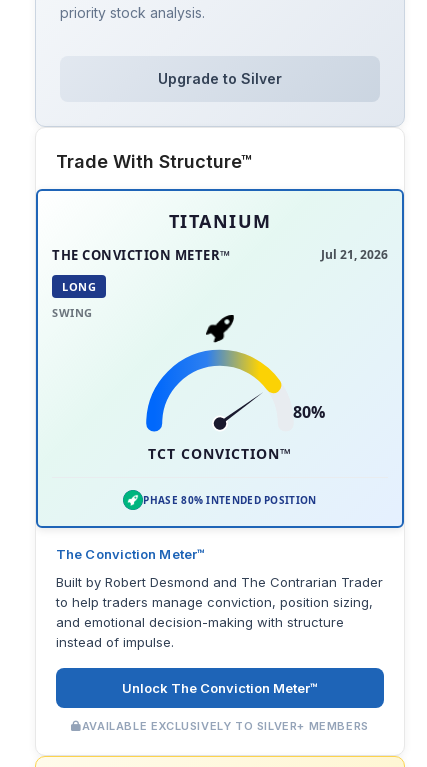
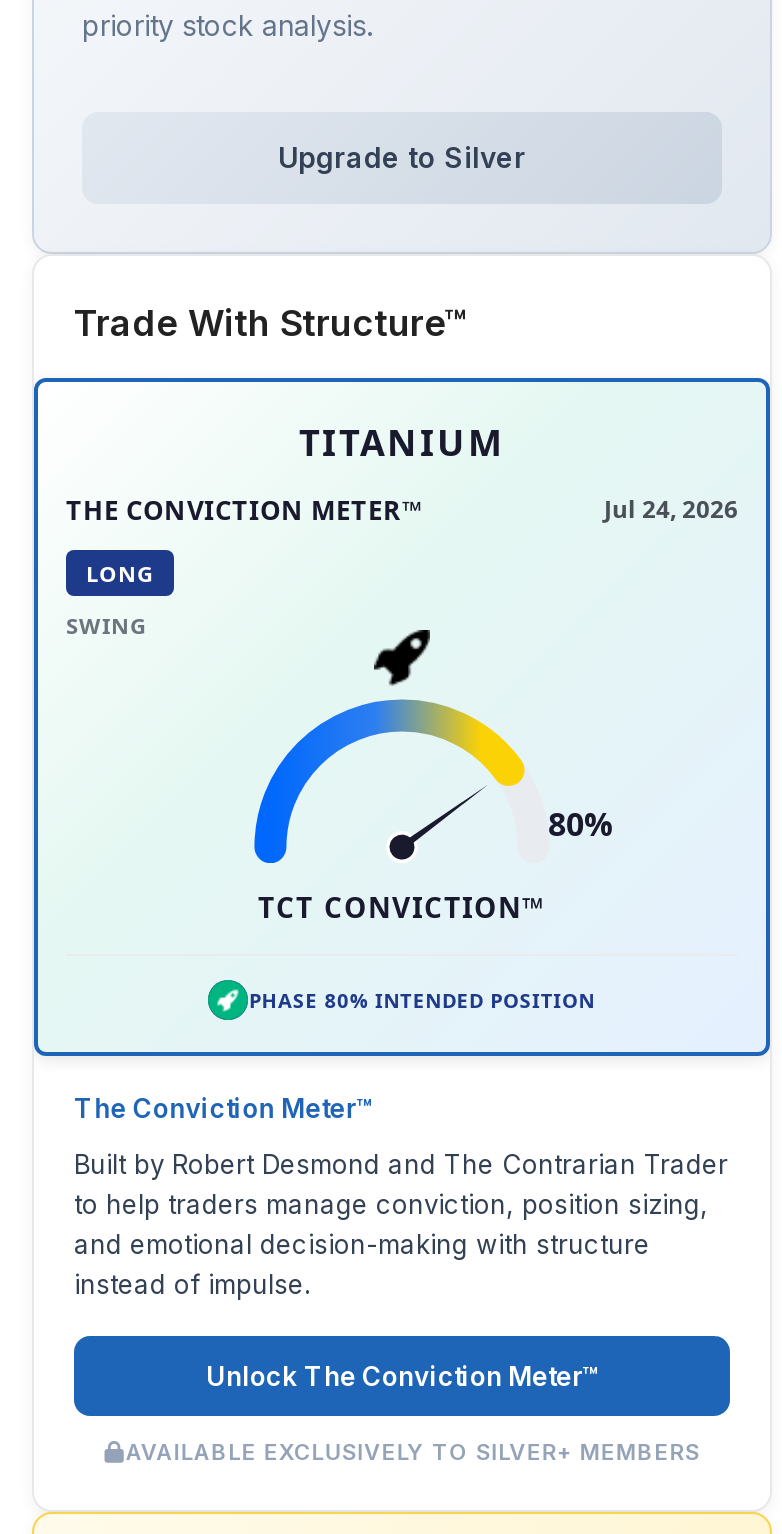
[321,246,388,263] Jul 21, 2026 -> [604,493,738,527] Jul 24, 2026

